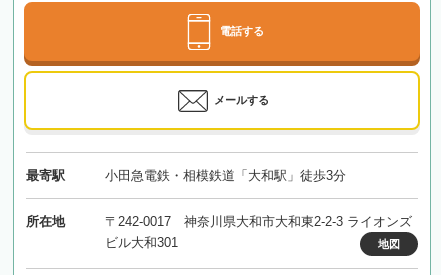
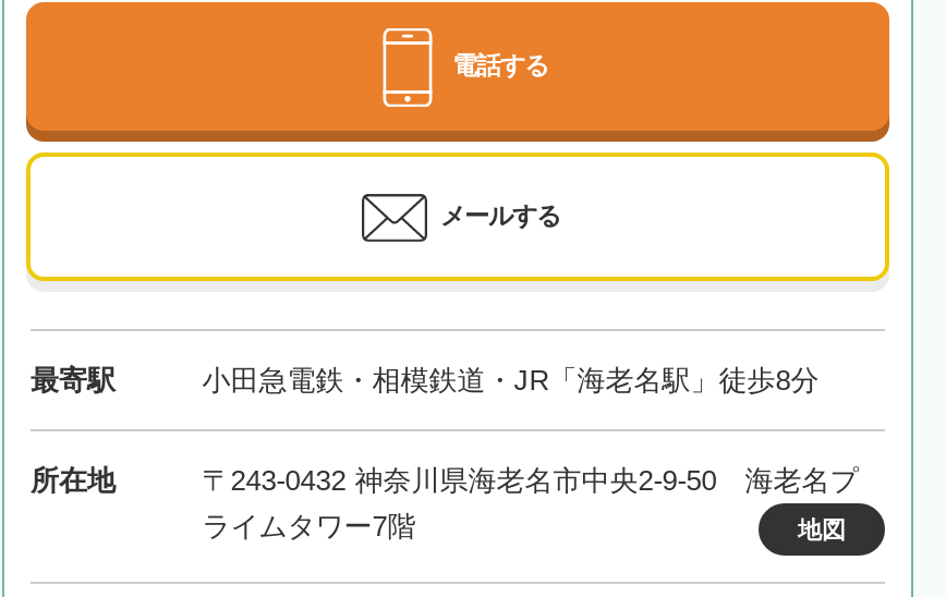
[105,168,346,183] 小田急電鉄・相模鉄道「大和駅」徒歩3分 -> [202,363,819,396] 小田急電鉄・相模鉄道・JR「海老名駅」徒歩8分
[105,214,412,250] 〒242-0017 神奈川県大和市大和東2-2-3 ライオンズ | ビル大和301 -> [202,464,858,542] 〒243-0432 神奈川県海老名市中央2-9-50 海老名プ | ライムタワー7階

